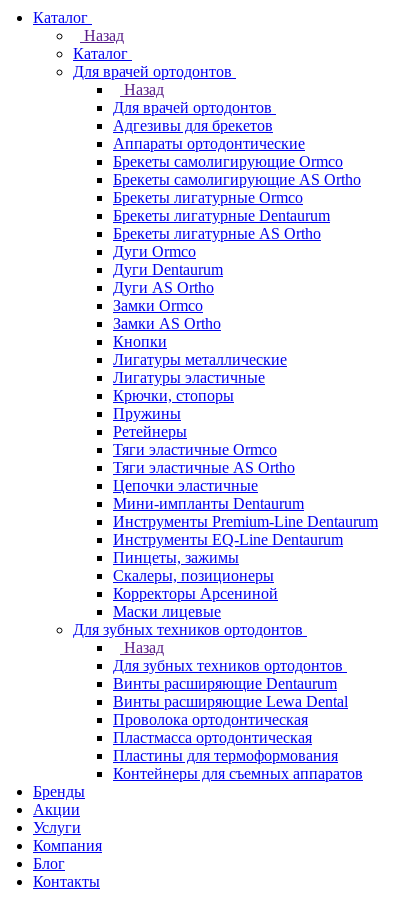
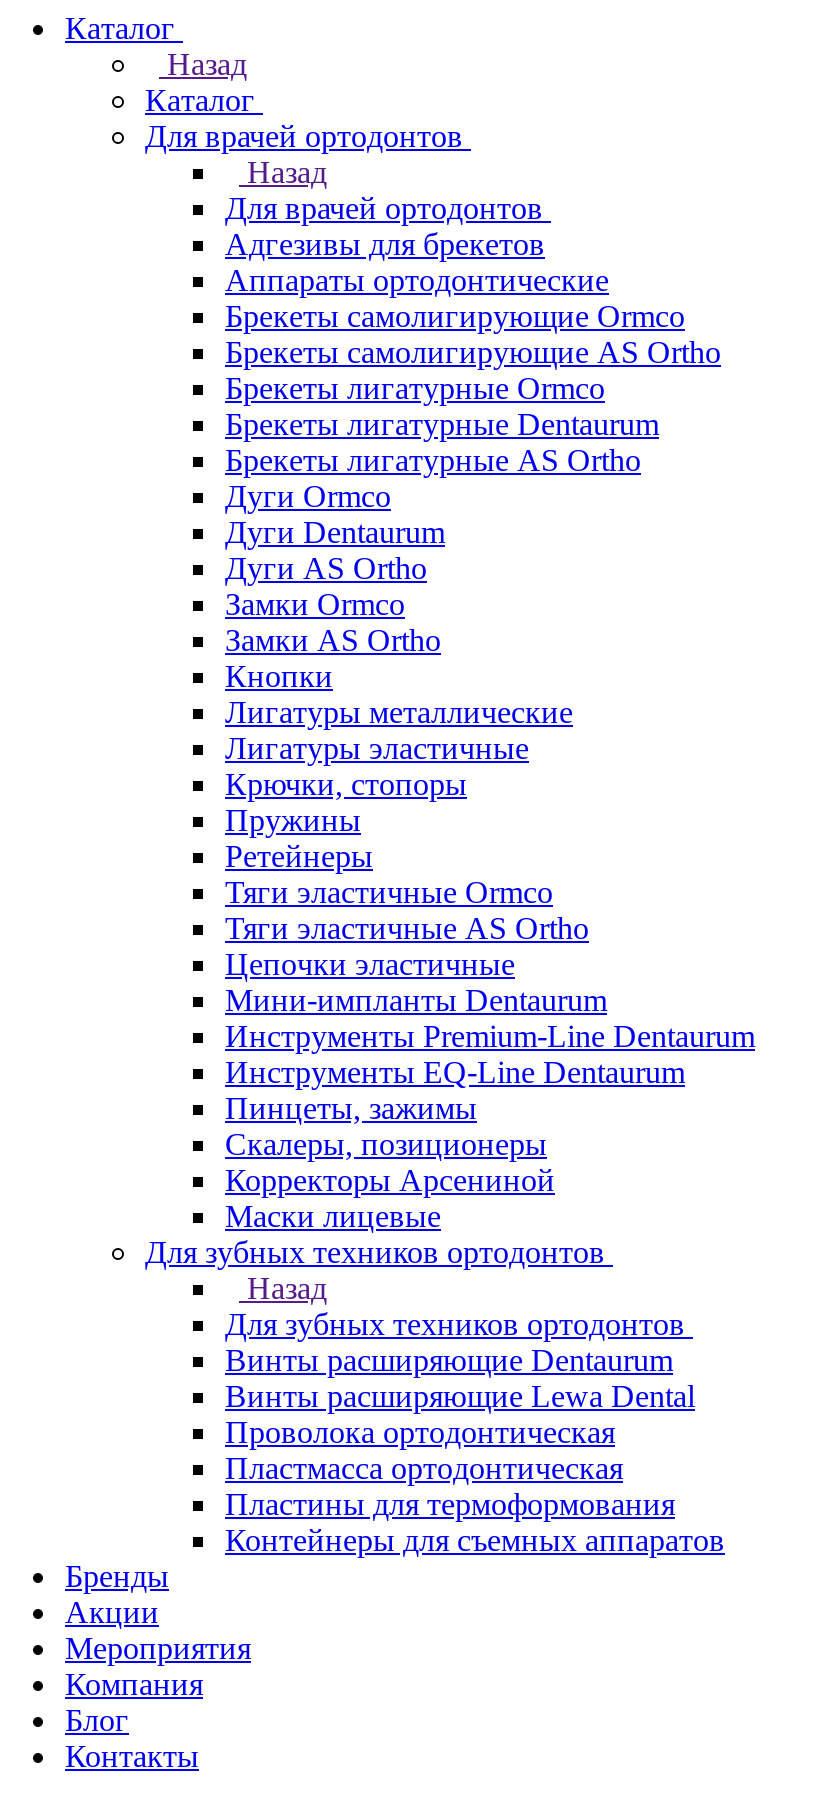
[33,819,81,836] Услуги -> [65,1631,251,1665] Мероприятия

